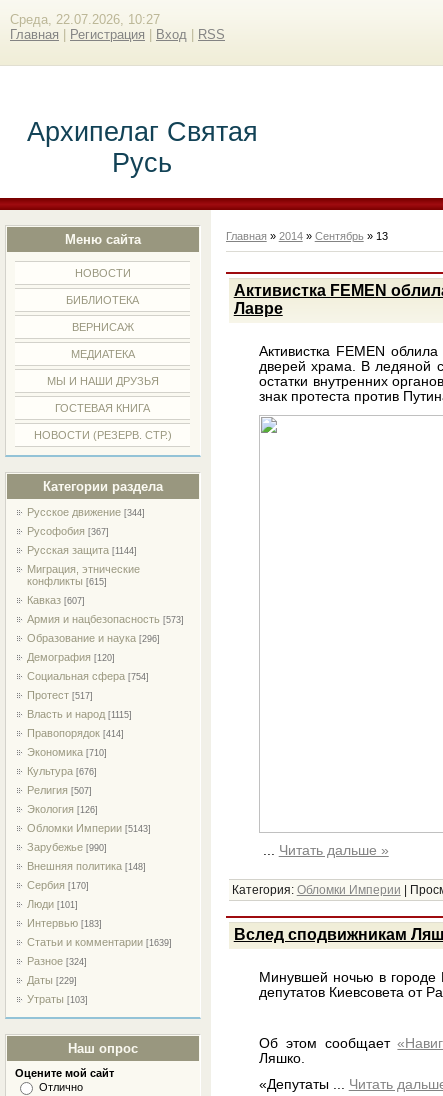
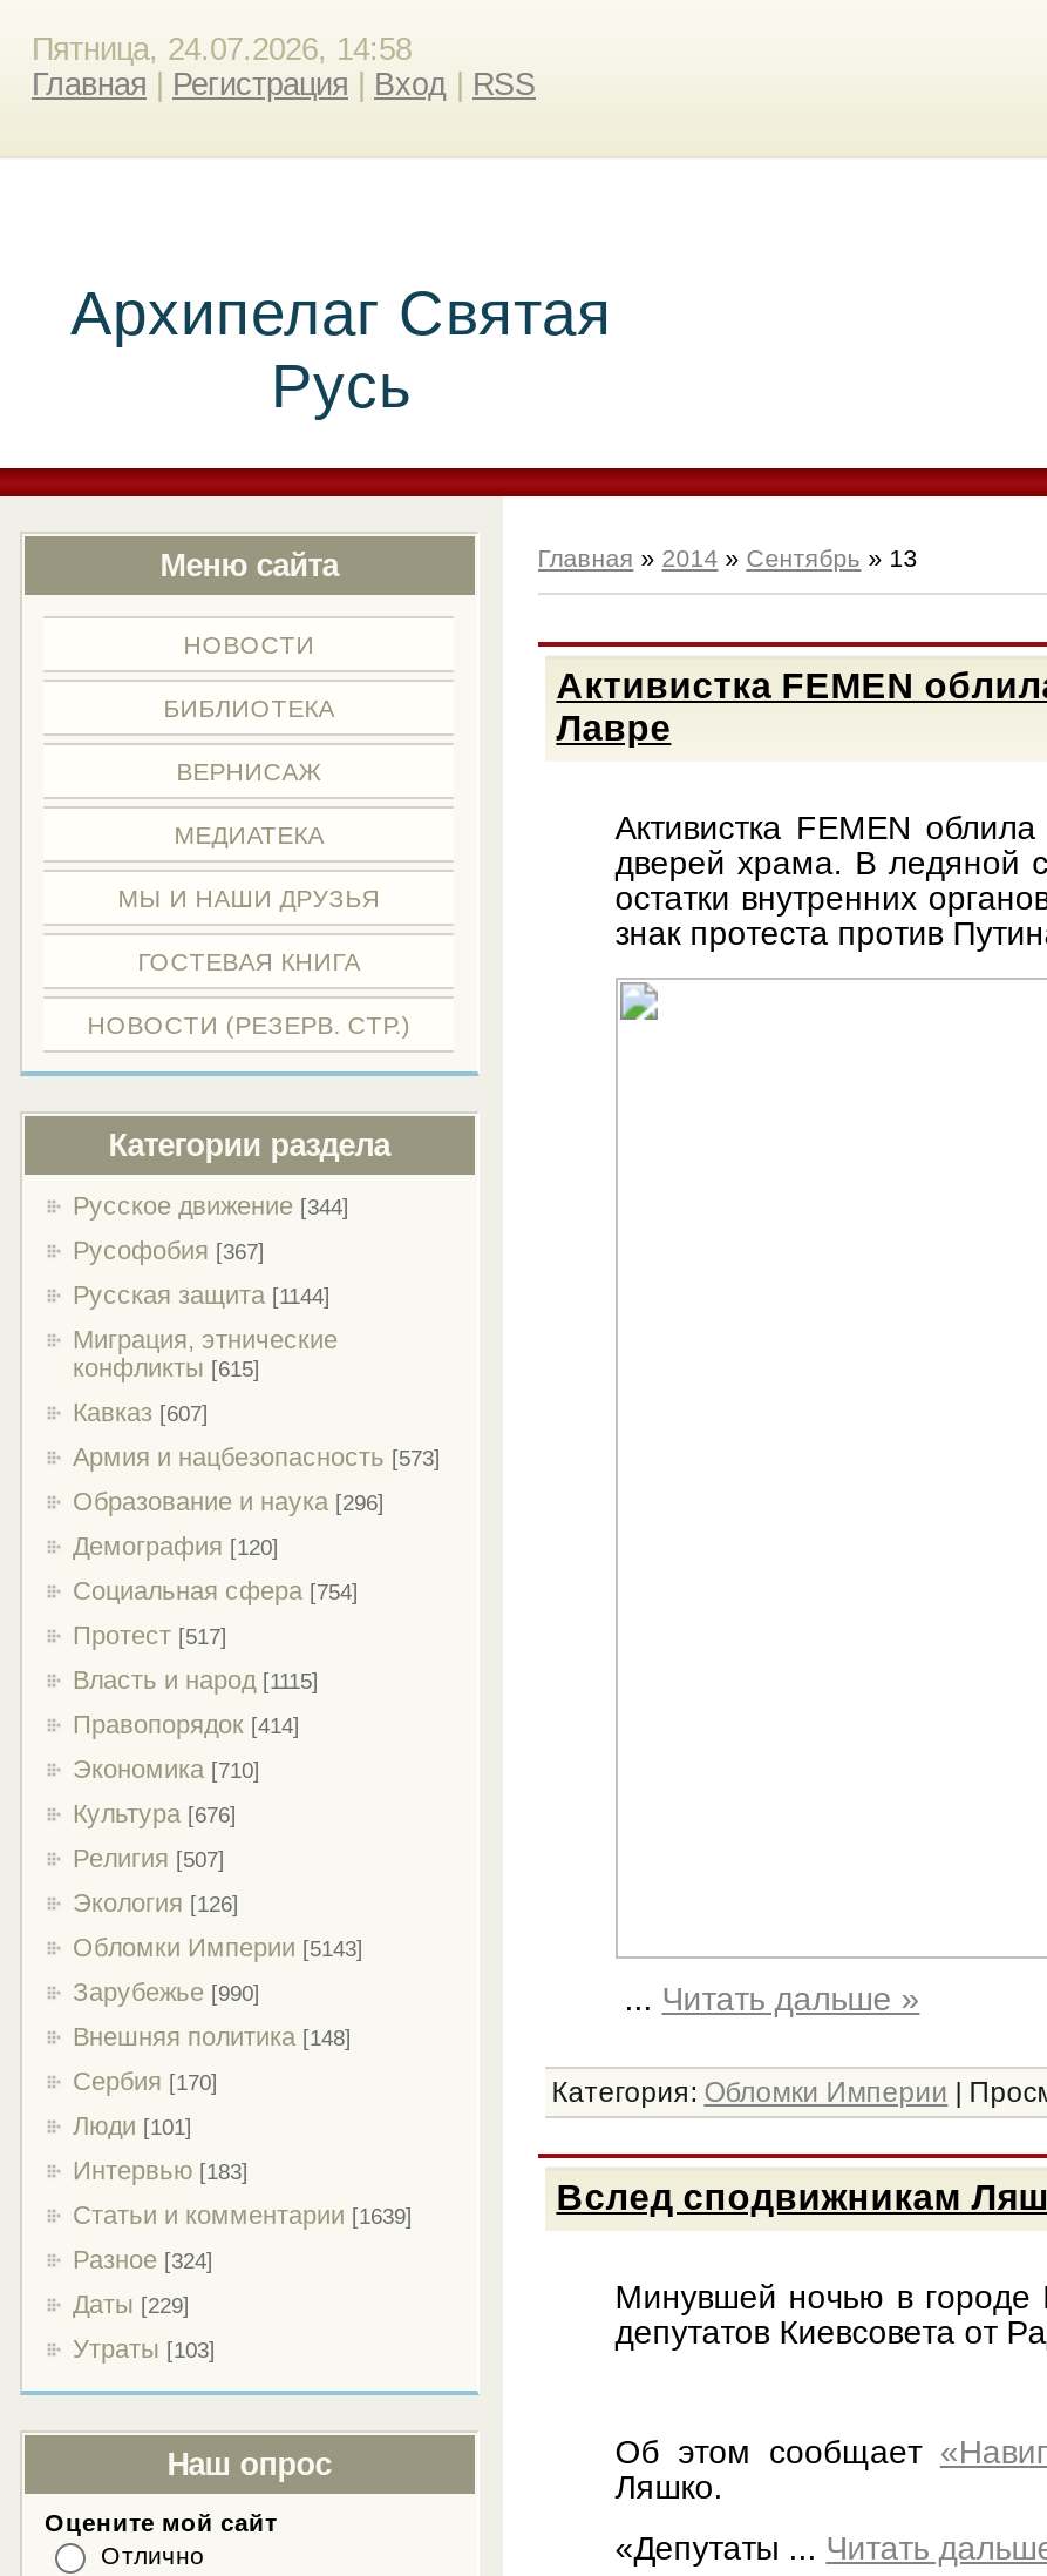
[10,12,160,27] Среда, 22.07.2026, 10:27 -> [32,32,412,67] Пятница, 24.07.2026, 14:58

